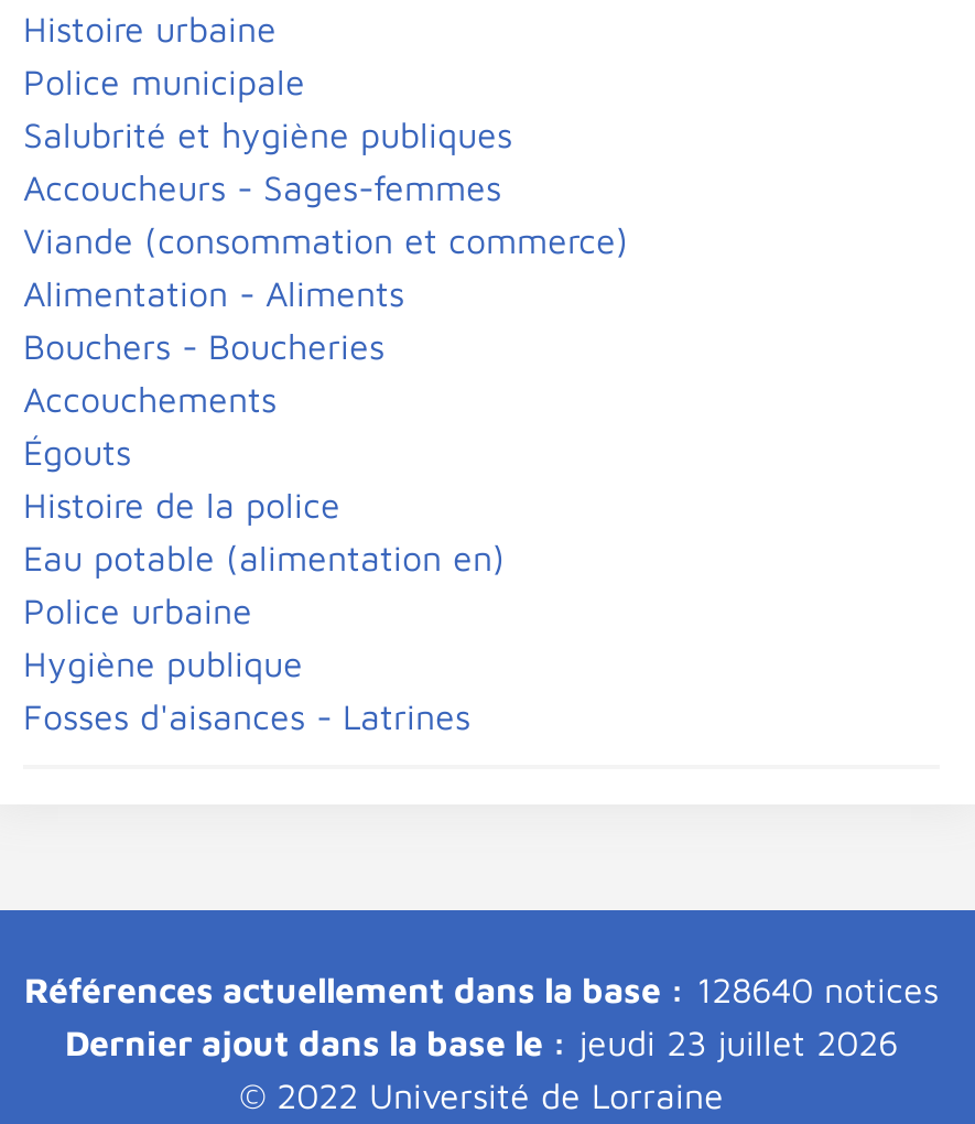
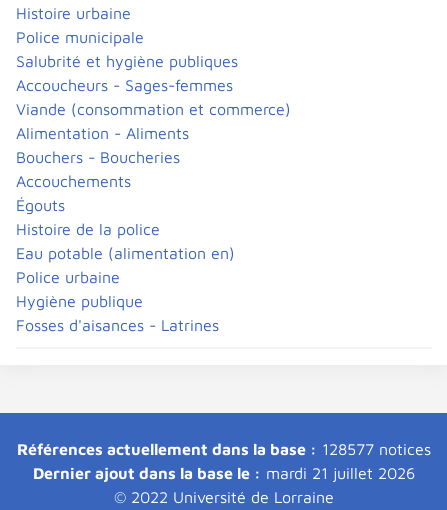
[24,969,939,1008] Références actuellement dans la base : 128640 notices -> [17,439,431,457] Références actuellement dans la base : 128577 notices
[65,1022,898,1061] Dernier ajout dans la base le : jeudi 23 juillet 2026 -> [33,463,415,481] Dernier ajout dans la base le : mardi 21 juillet 2026

